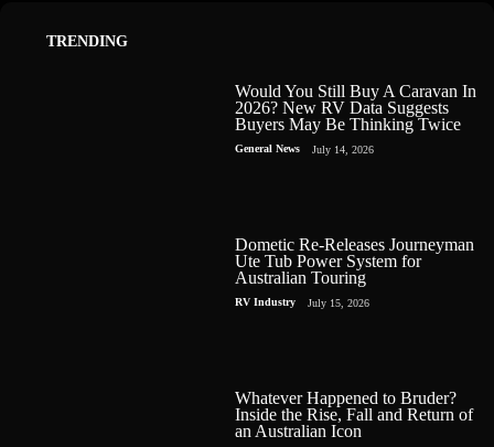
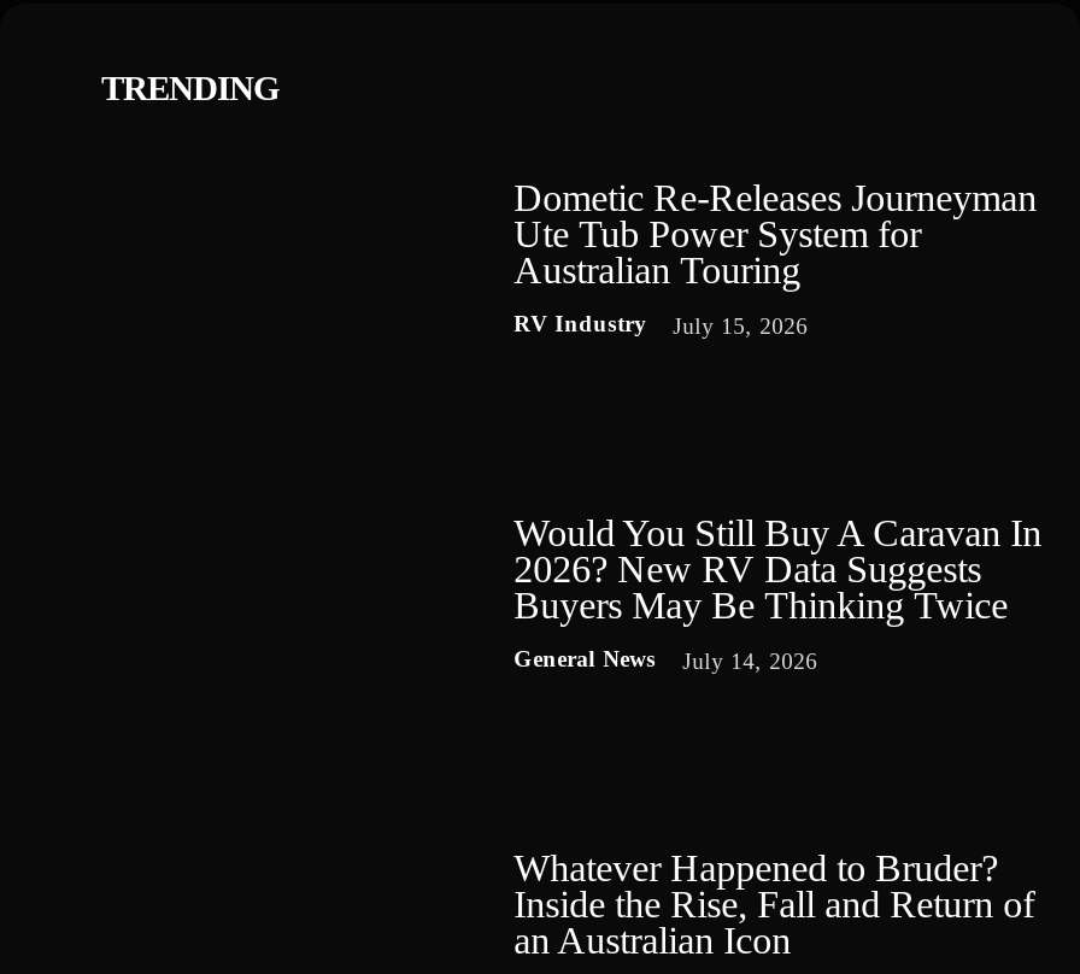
moved [235,82,476,156] -> [514,513,1042,675]: Would You Still Buy A Caravan In | 2026? New RV Data Suggests | Buyers May Be Thinking Twice | General News | July 14, 2026
moved [235,235,474,309] -> [514,177,1037,339]: Dometic Re-Releases Journeyman | Ute Tub Power System for | Australian Touring | RV Industry | July 15, 2026

